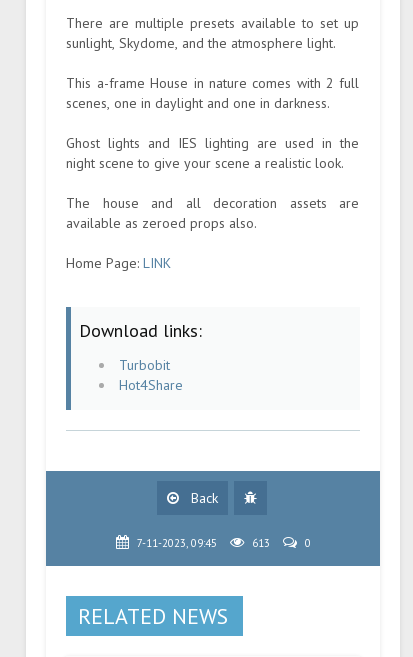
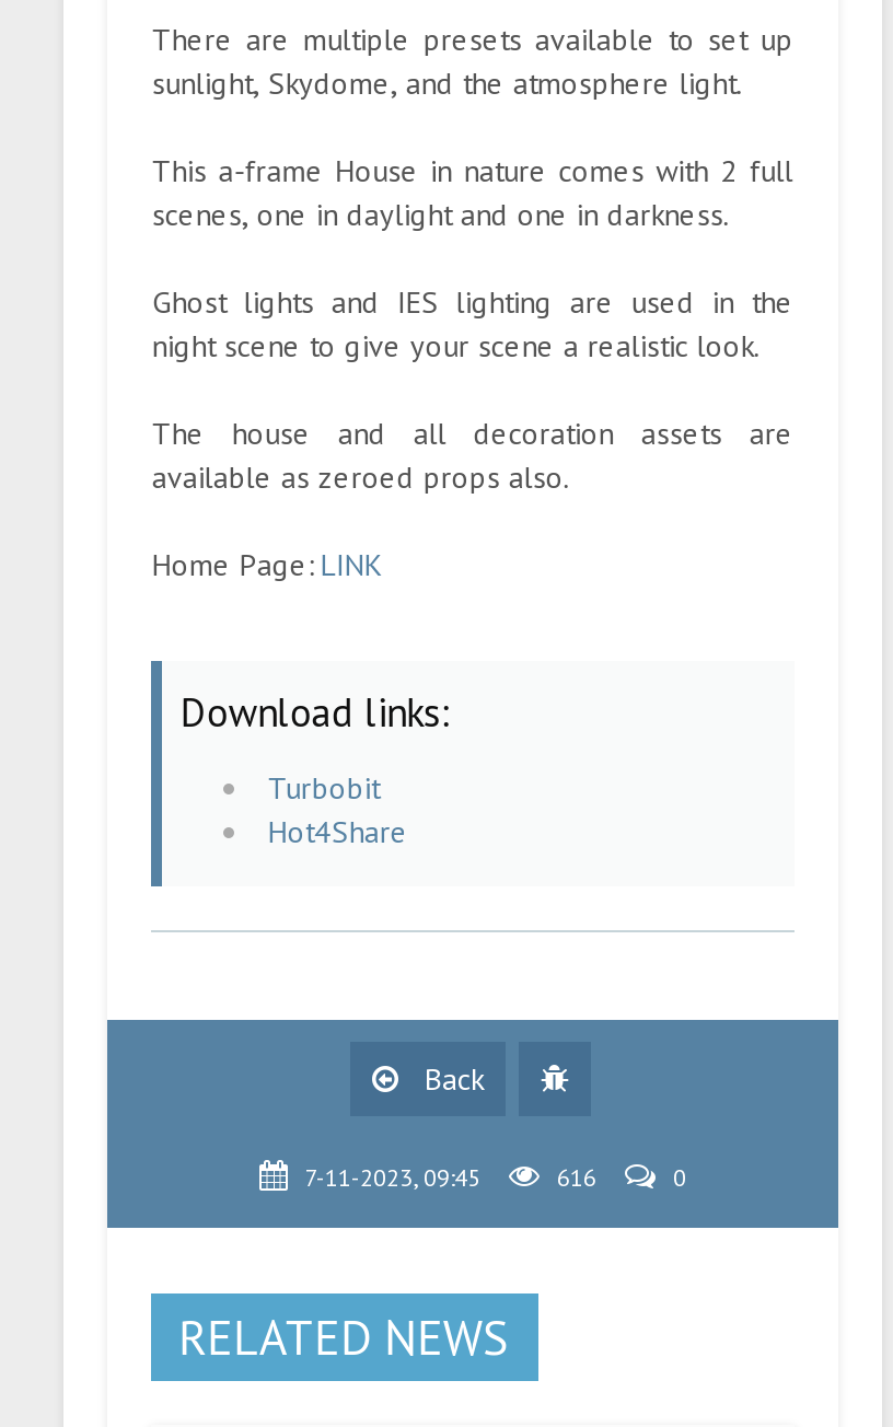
[248,536,272,550] 613 -> [550,1162,603,1193] 616

